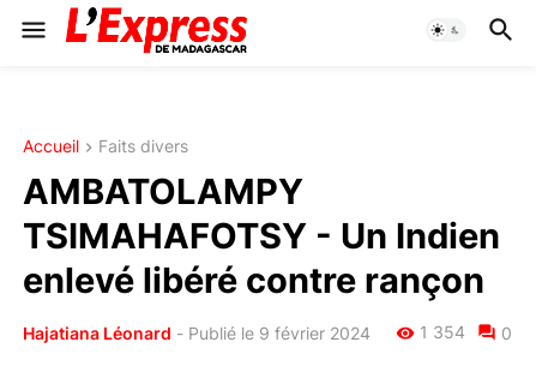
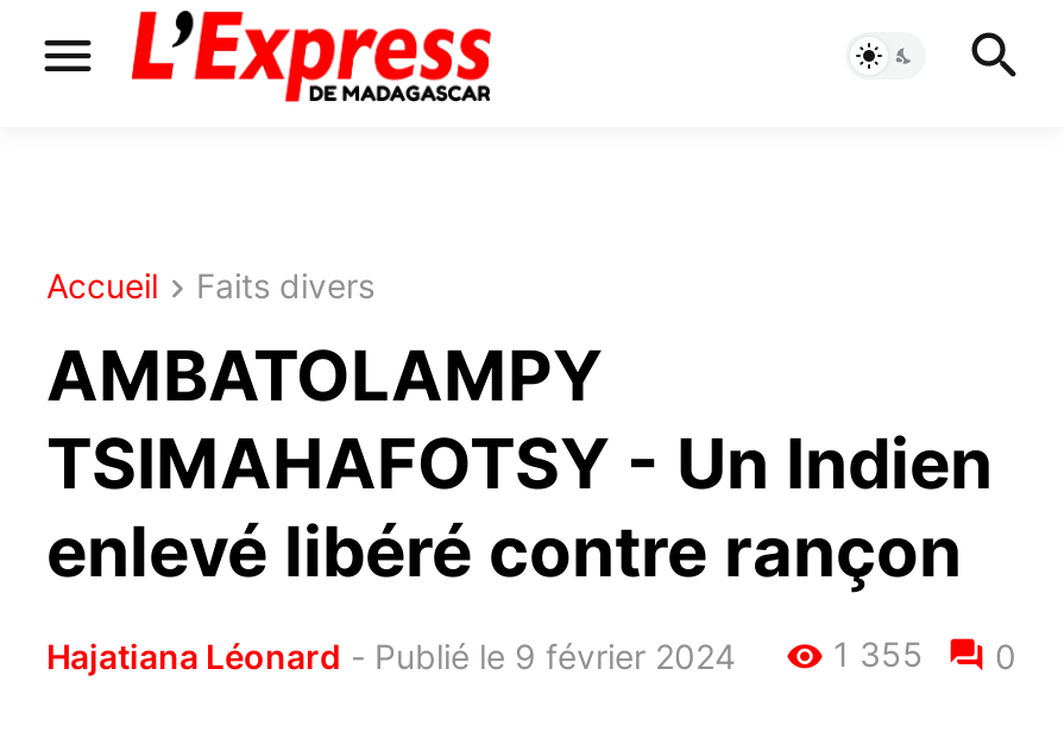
[420,322,512,343] 1 354 0 -> [833,634,1016,676] 1 355 0

